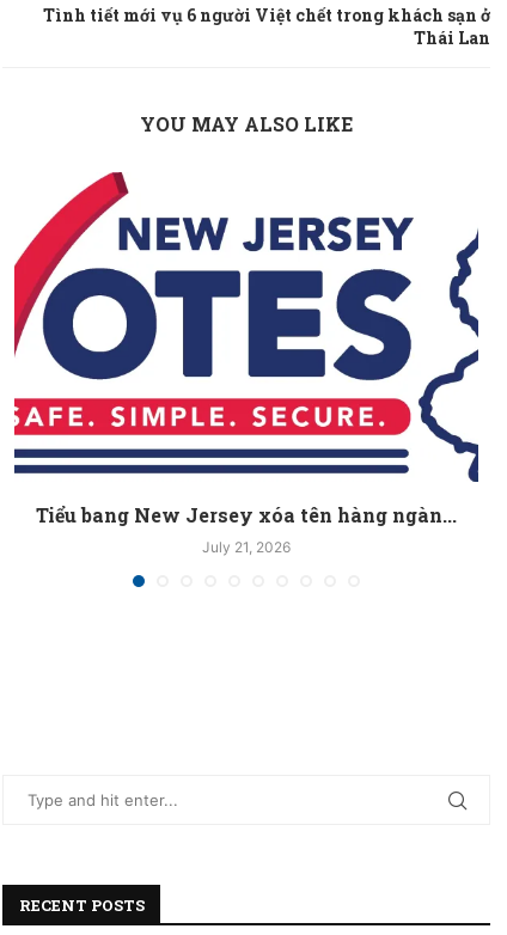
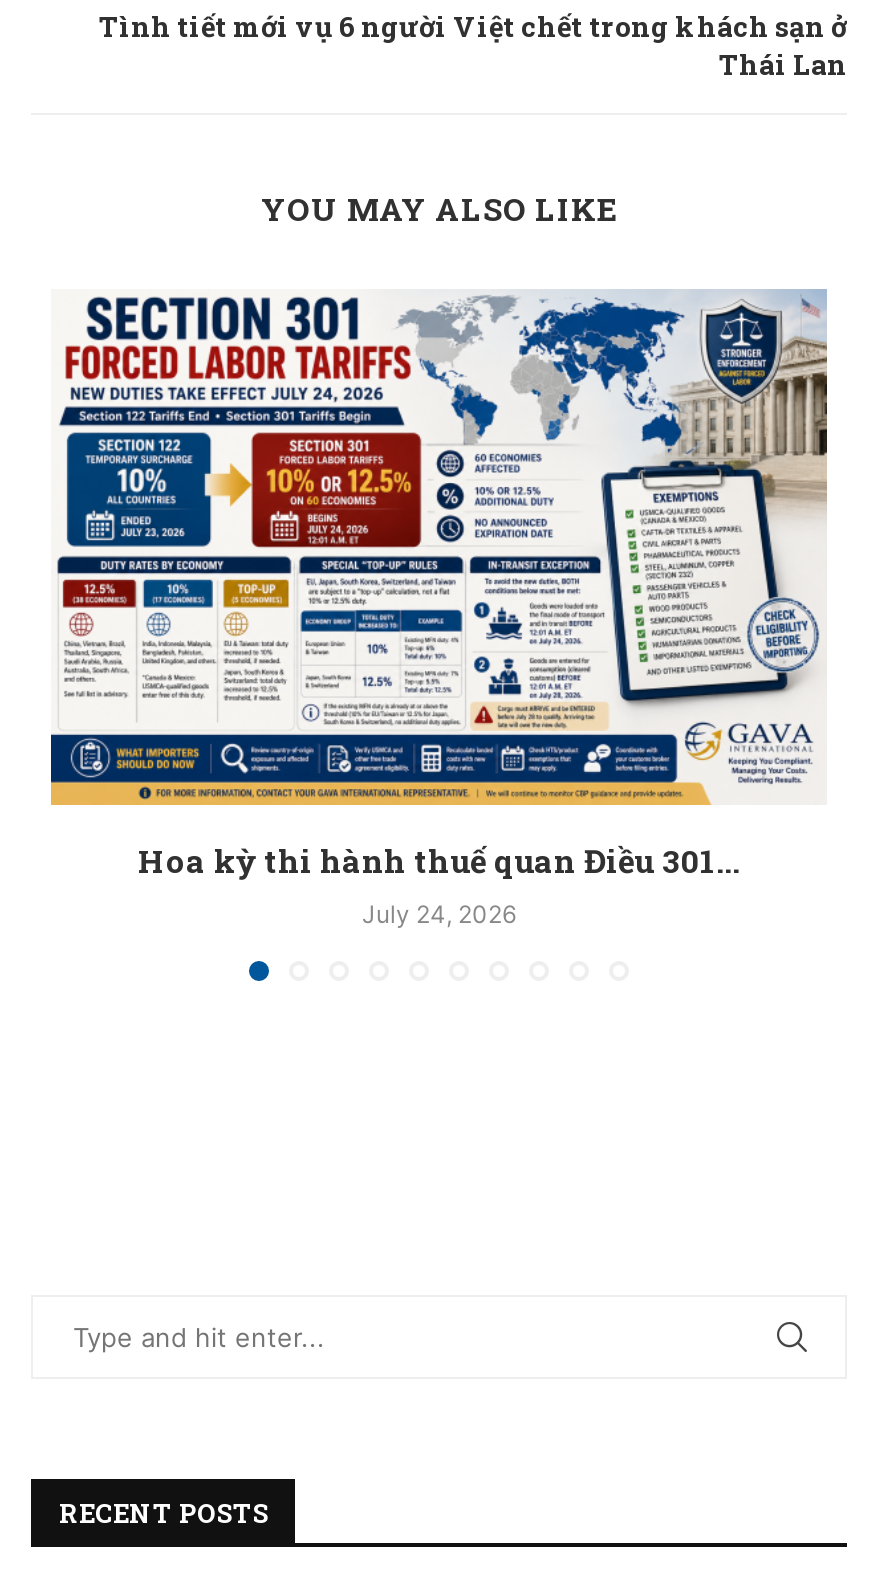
[13,171,479,556] [image] | Tiểu bang New Jersey xóa tên hàng ngàn... | July 21, 2026 -> [49,288,829,930] [image] | Hoa kỳ thi hành thuế quan Điều 301... | July 24, 2026

